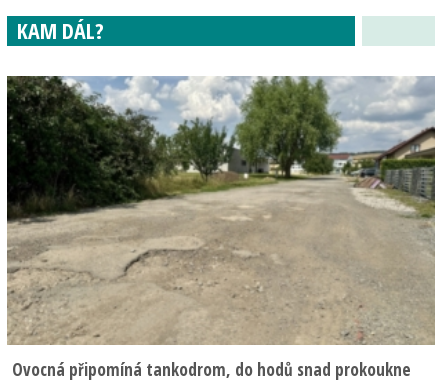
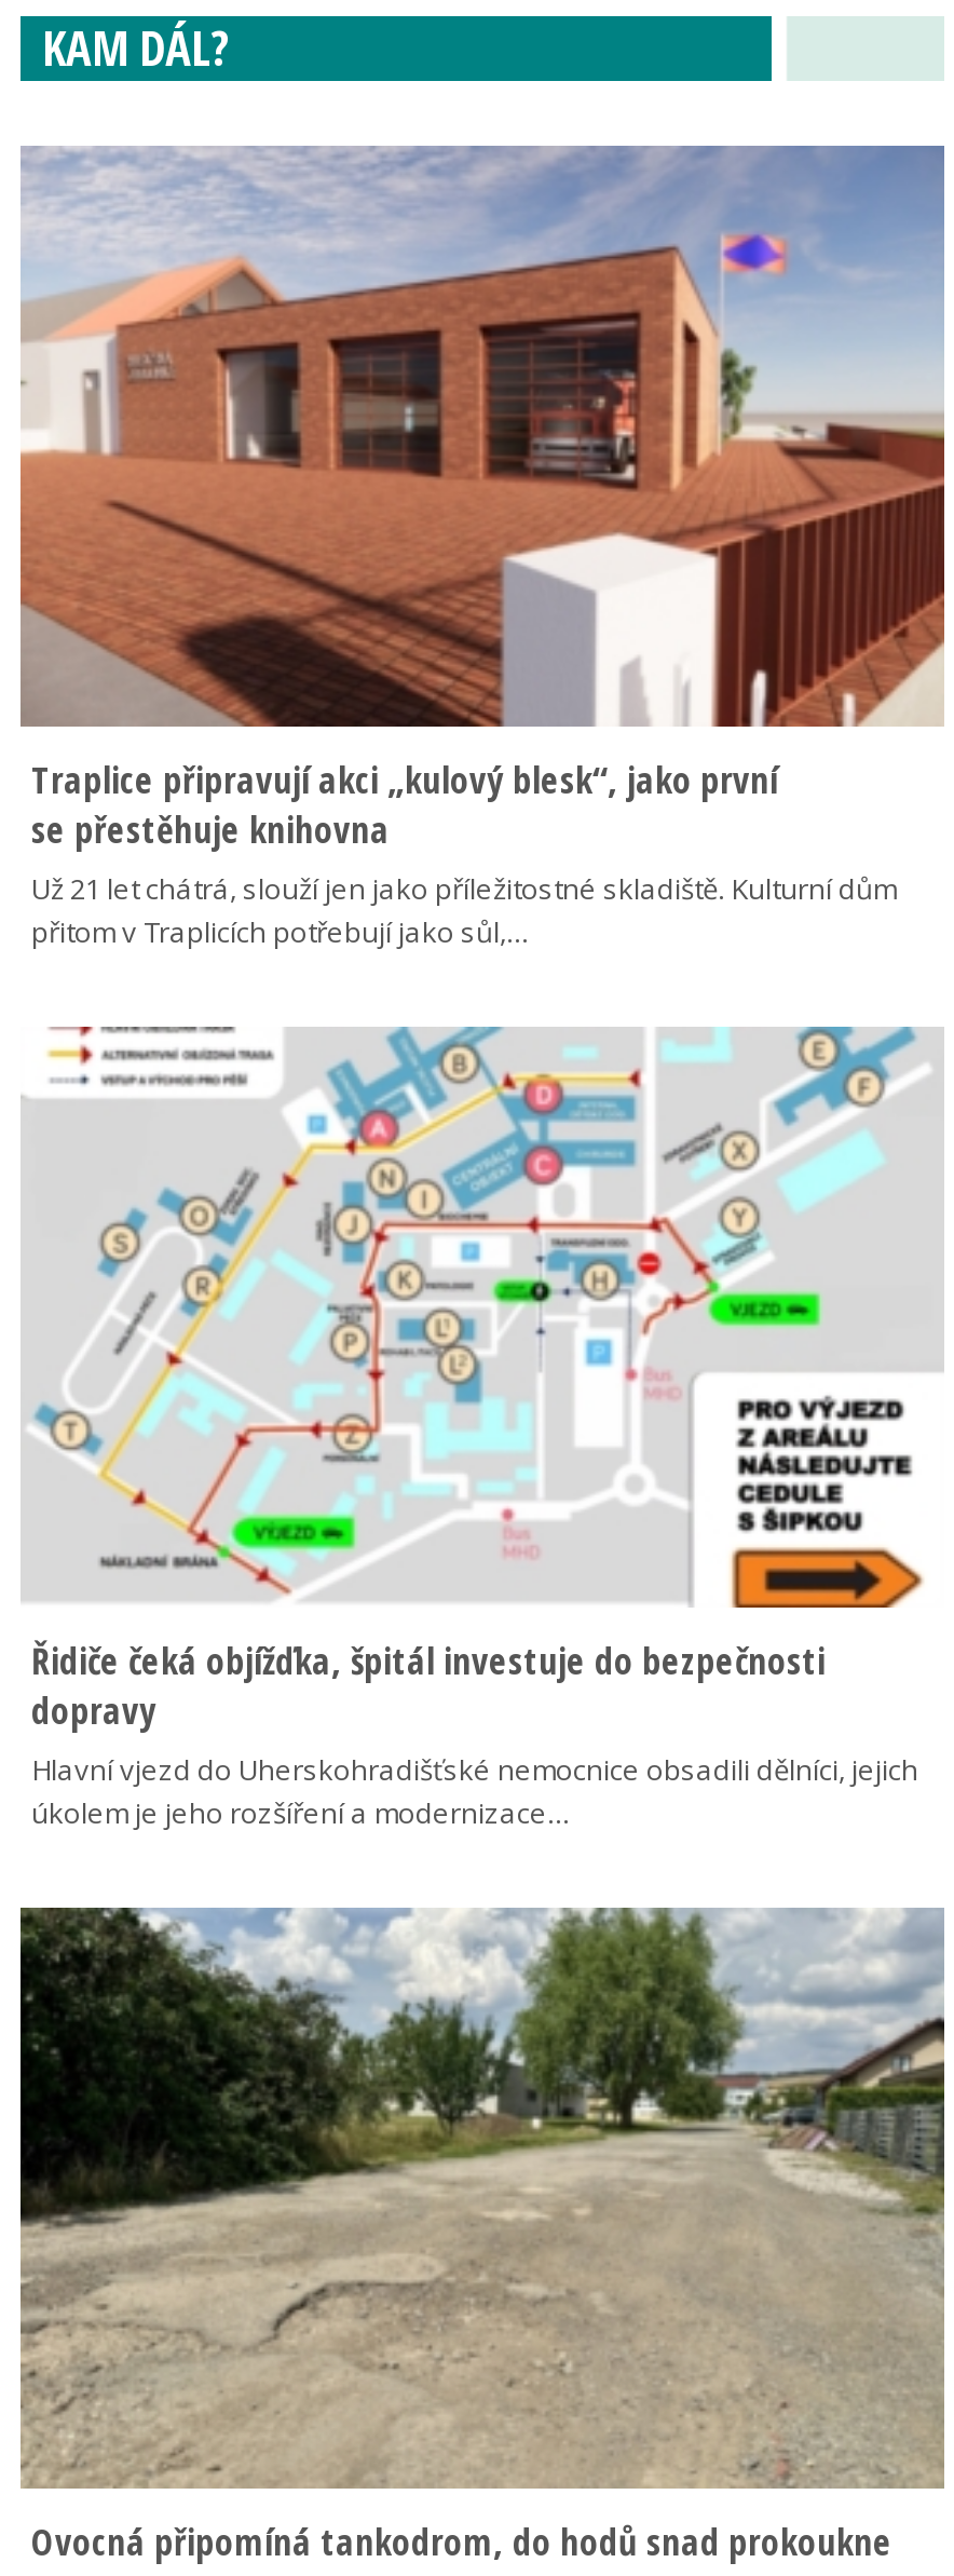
none -> [21,146,944,951] [image] | Traplice připravují akci „kulový blesk“, jako první | se přestěhuje knihovna | Už 21 let chátrá, slouží jen jako příležitostné skladiště. Kulturní dům | přitom v Traplicích potřebují jako sůl,…
none -> [21,1025,942,1832] [image] | Řidiče čeká objížďka, špitál investuje do bezpečnosti | dopravy | Hlavní vjezd do Uherskohradišťské nemocnice obsadili dělníci, jejich | úkolem je jeho rozšíření a modernizace…

